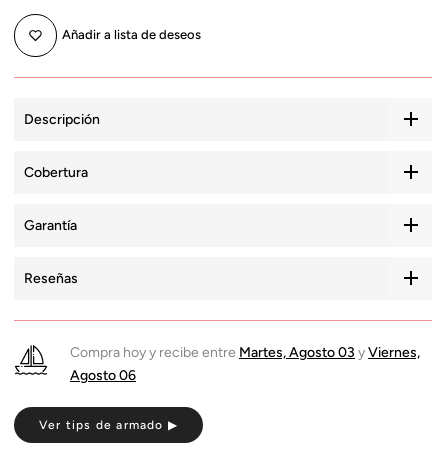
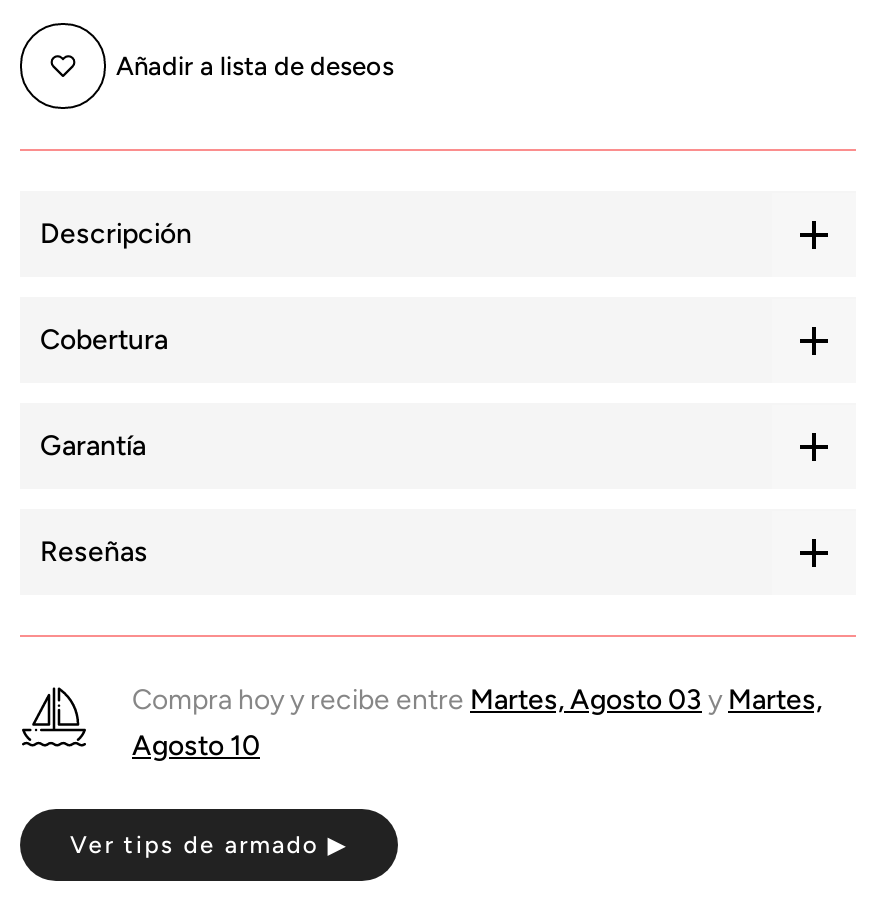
[70,343,420,360] Compra hoy y recibe entre Martes, Agosto 03 y Viernes, -> [132,683,822,717] Compra hoy y recibe entre Martes, Agosto 03 y Martes,
[70,366,136,383] Agosto 06 -> [132,729,260,763] Agosto 10

